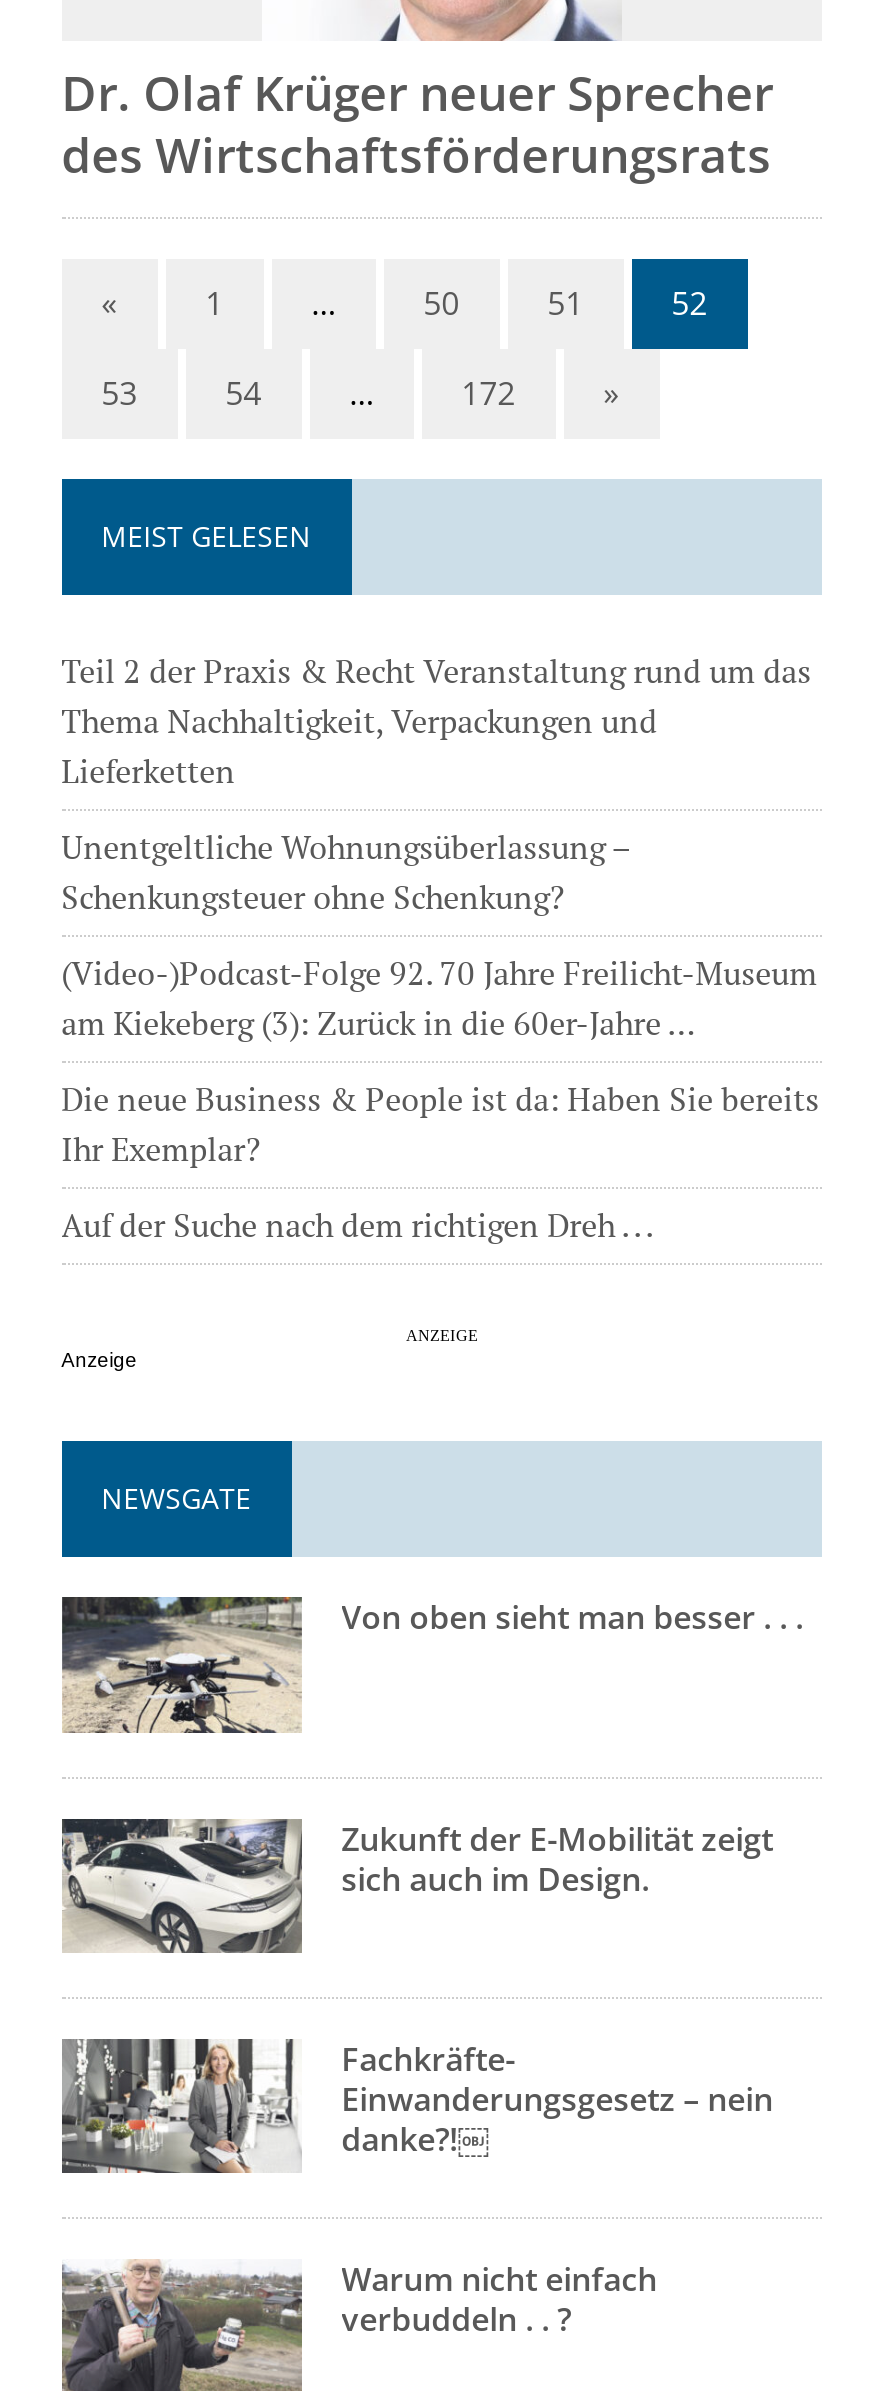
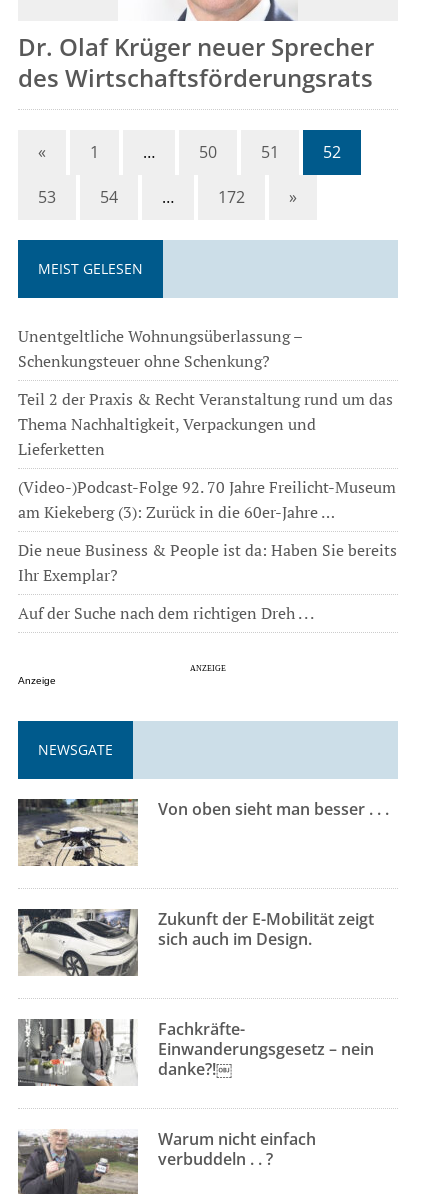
moved [61,649,811,793] -> [18,387,393,459]: Teil 2 der Praxis & Recht Veranstaltung rund um das | Thema Nachhaltigkeit, Verpackungen und | Lieferketten
moved [61,825,629,919] -> [18,324,302,371]: Unentgeltliche Wohnungsüberlassung – | Schenkungsteuer ohne Schenkung?

